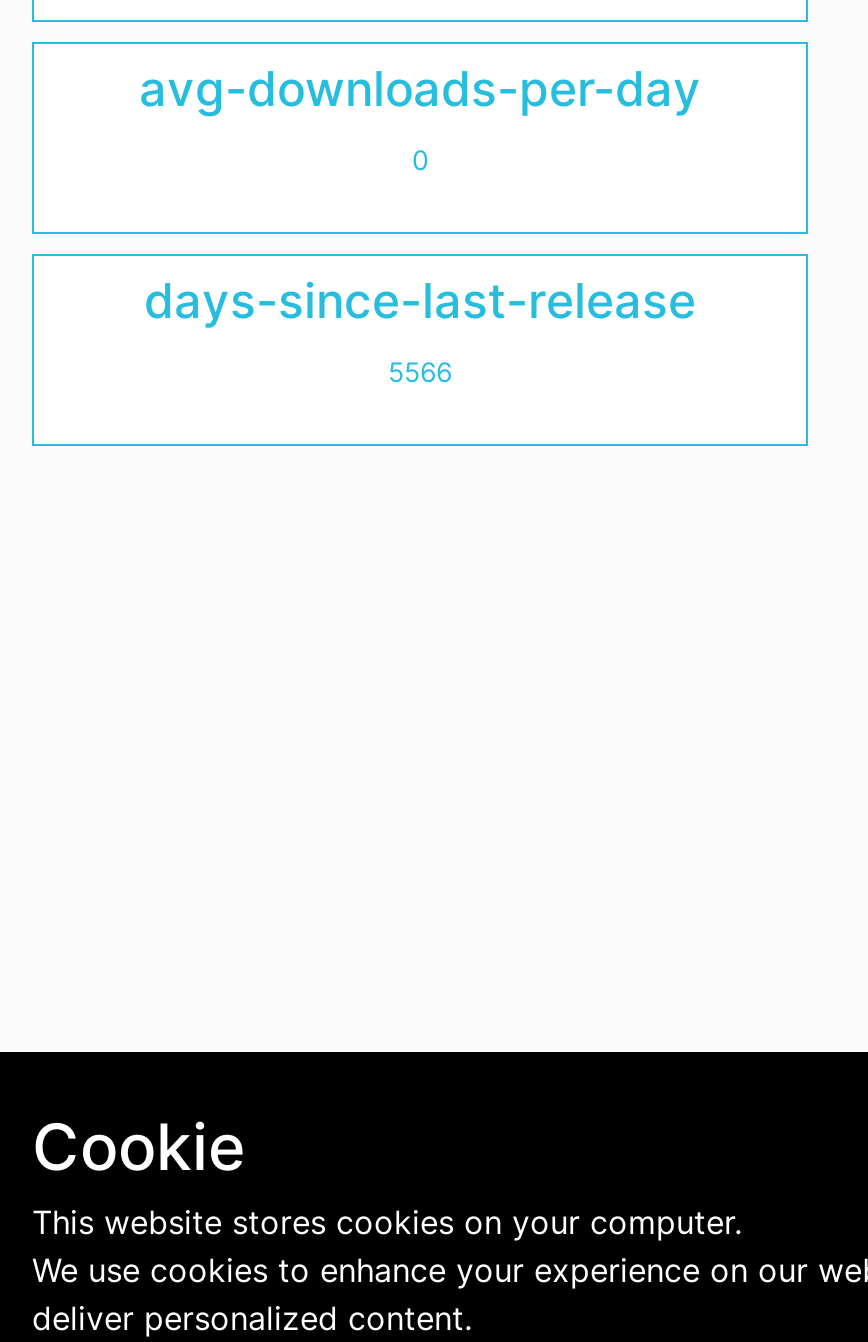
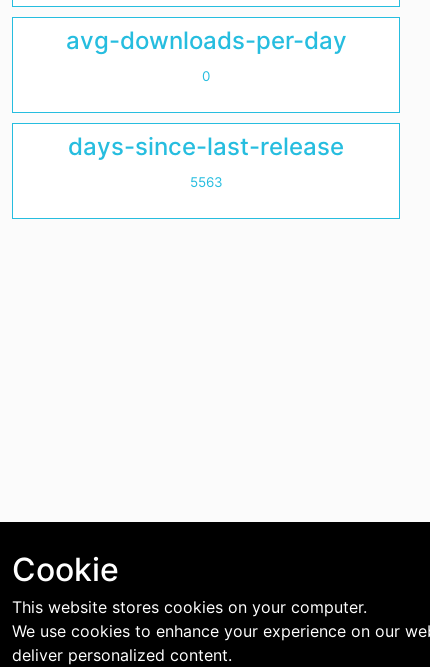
[388,356,452,388] 5566 -> [189,174,222,190] 5563

